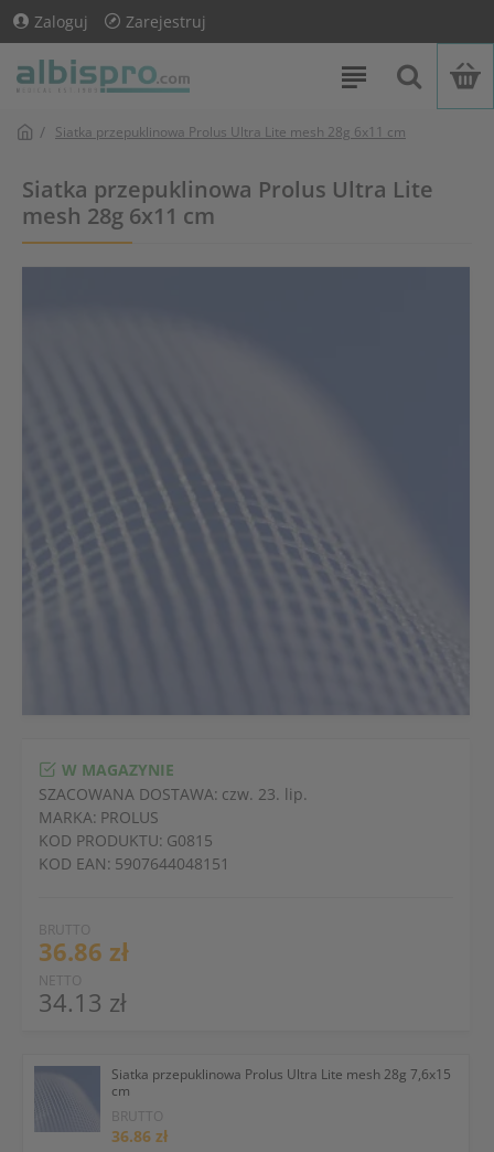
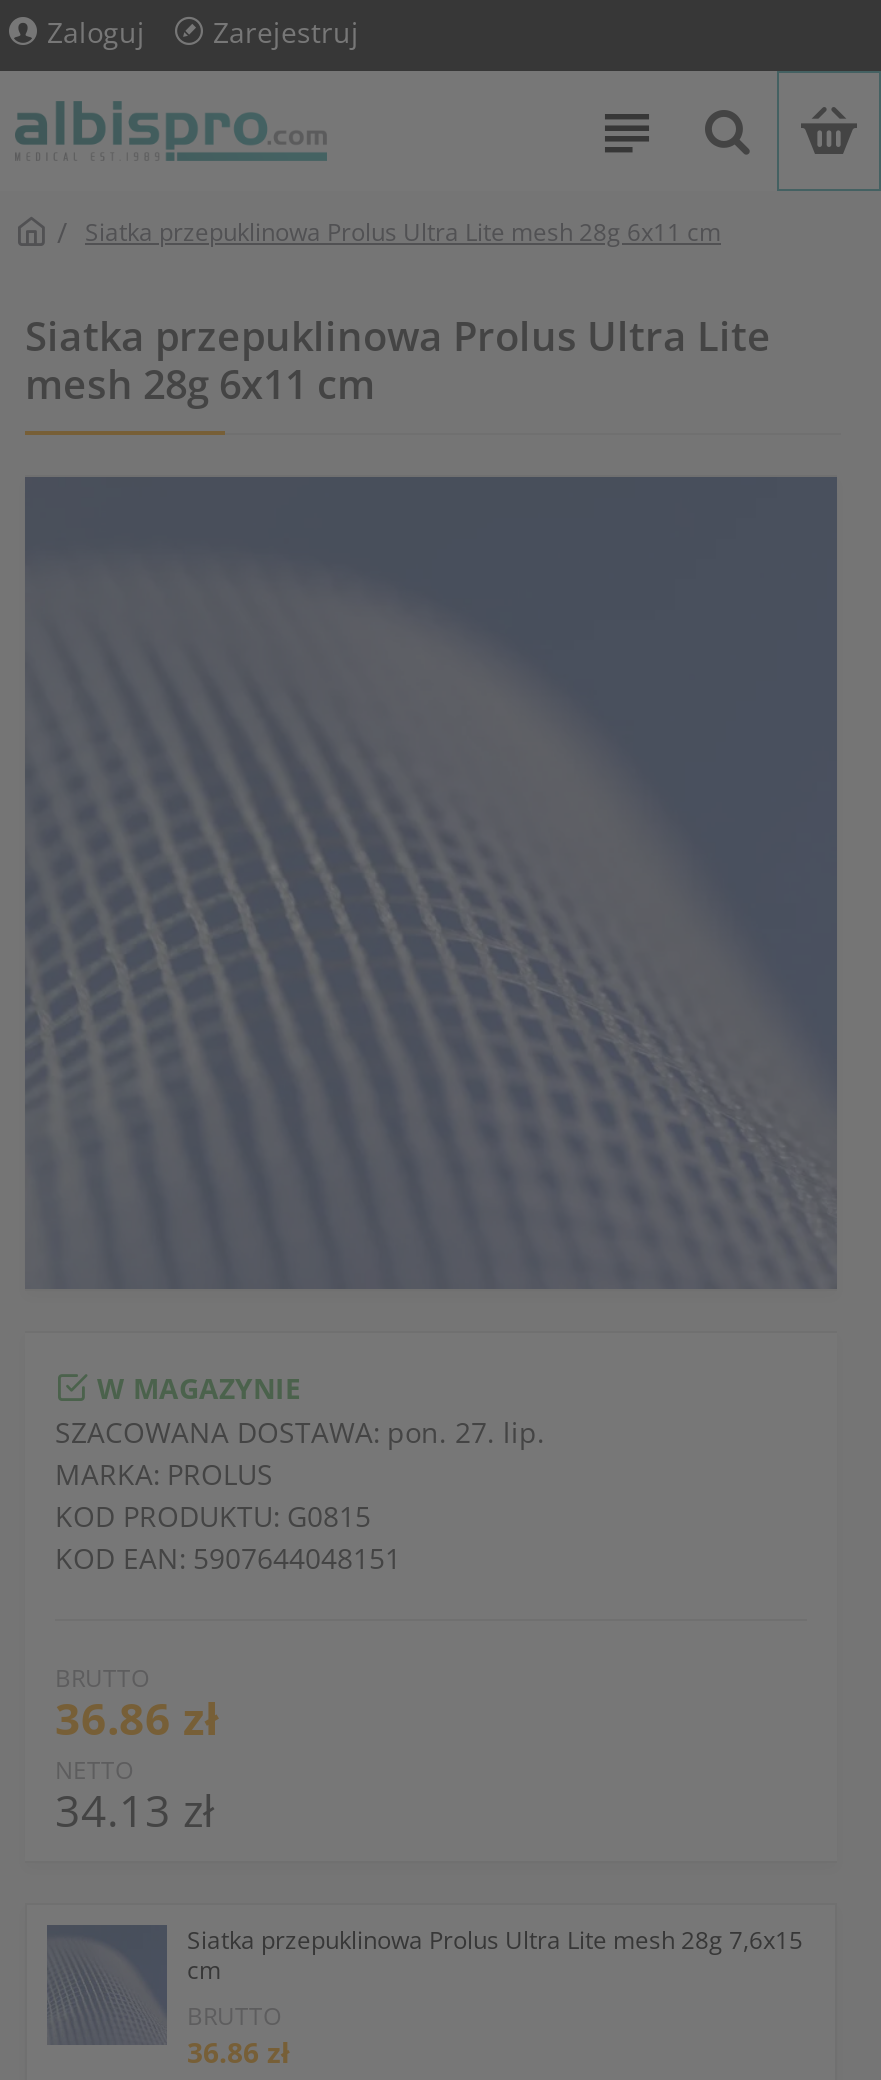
[39,783,308,804] SZACOWANA DOSTAWA: czw. 23. lip. -> [55,1413,545,1451] SZACOWANA DOSTAWA: pon. 27. lip.

